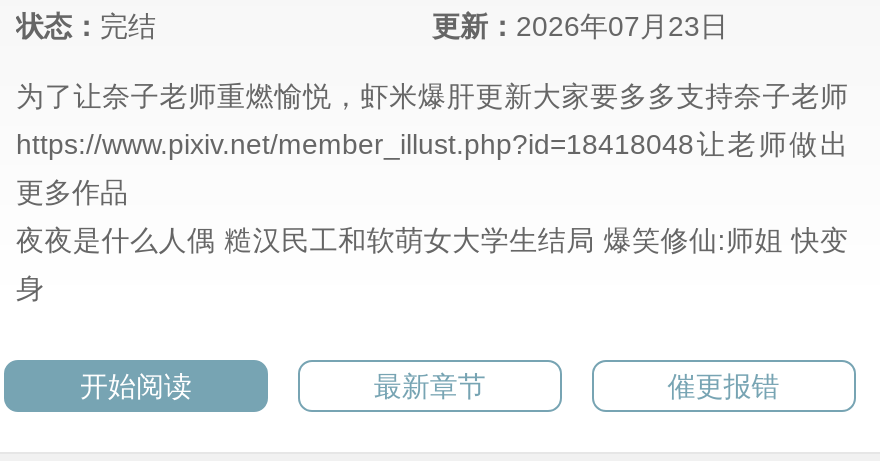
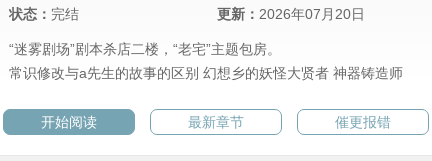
[16,11,848,305] 更新：2026年07月23日 | 为了让奈子老师重燃愉悦，虾米爆肝更新大家要多多支持奈子老师 | https://www.pixiv.net/member_illust.php?id=18418048让老师做出 | 更多作品 | 夜夜是什么人偶 糙汉民工和软萌女大学生结局 爆笑修仙:师姐 快变 | 身 -> [9,6,403,81] 更新：2026年07月20日 | “迷雾剧场”剧本杀店二楼，“老宅”主题包房。 | 常识修改与a先生的故事的区别 幻想乡的妖怪大贤者 神器铸造师

